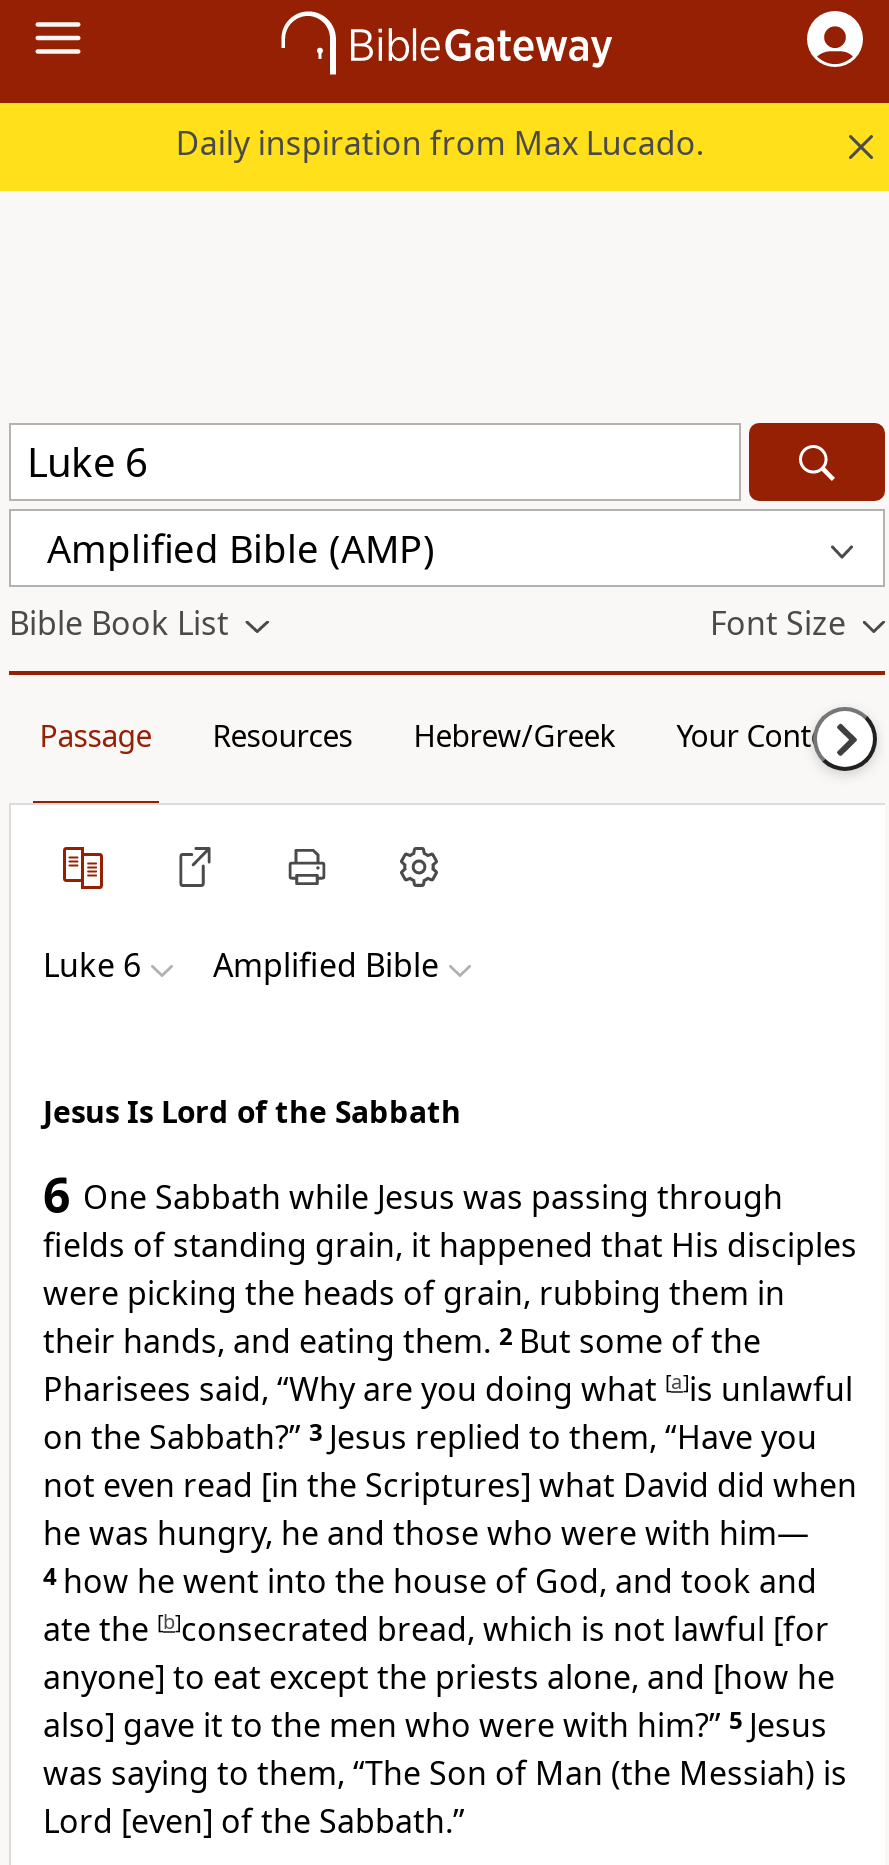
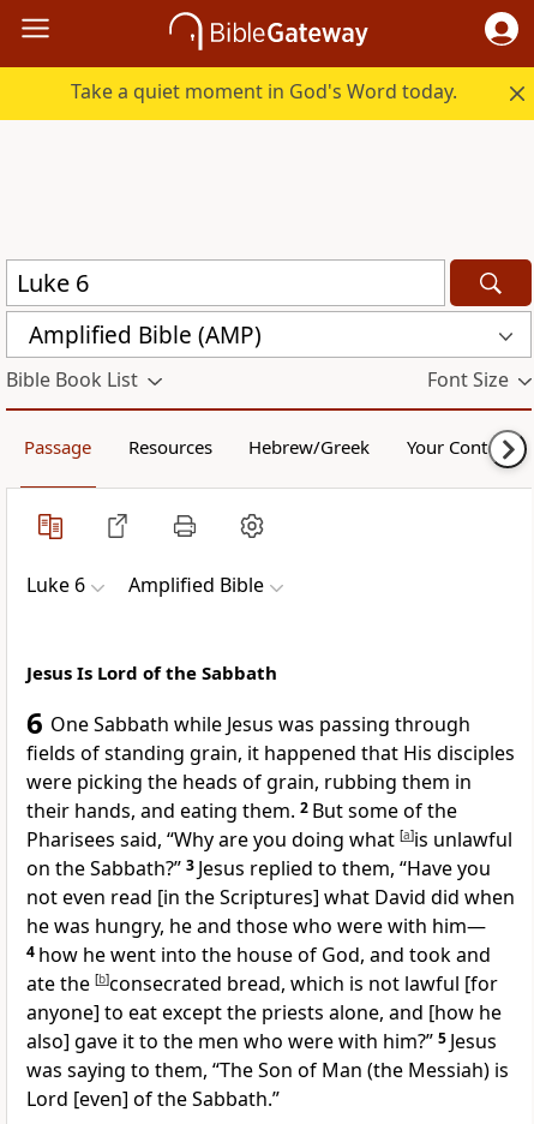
[176,121,704,165] Daily inspiration from Max Lucado. -> [71,78,458,104] Take a quiet moment in God's Word today.

